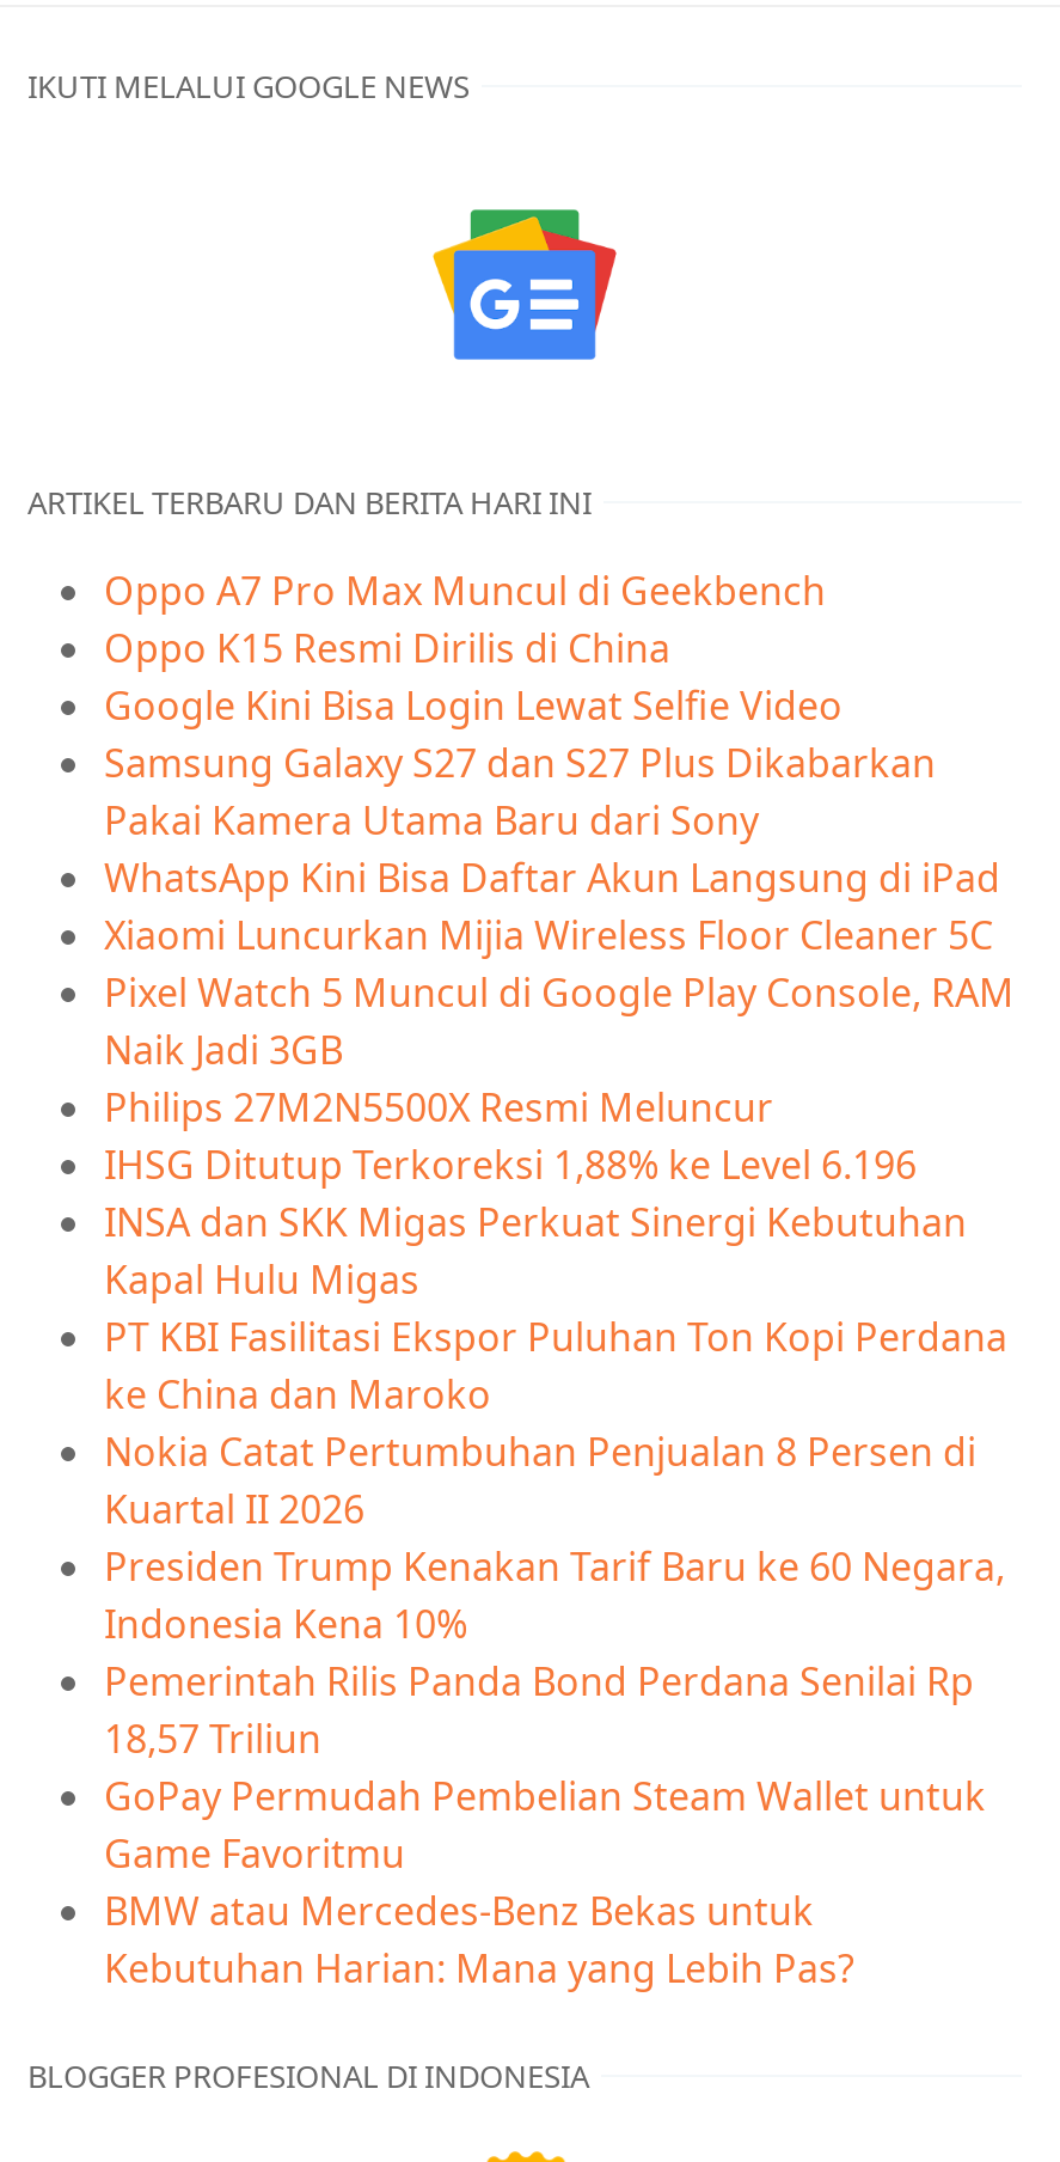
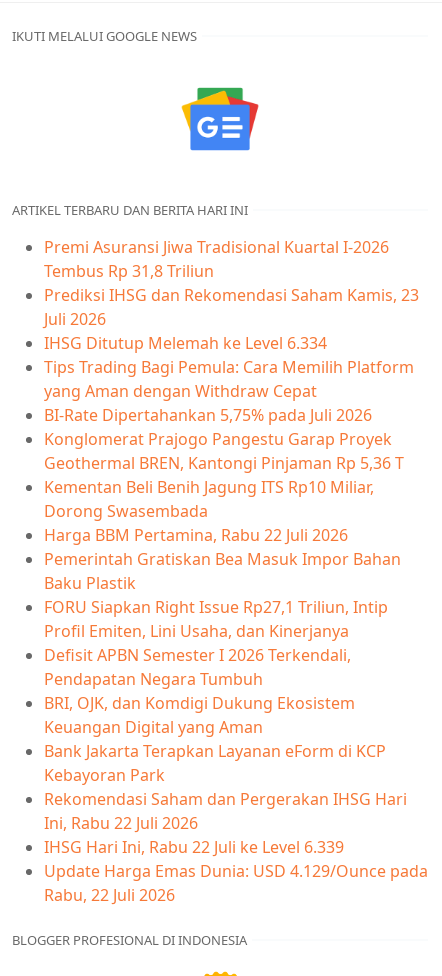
[104,565,1015,1995] Oppo A7 Pro Max Muncul di Geekbench | Oppo K15 Resmi Dirilis di China | Google Kini Bisa Login Lewat Selfie Video | Samsung Galaxy S27 dan S27 Plus Dikabarkan | Pakai Kamera Utama Baru dari Sony | WhatsApp Kini Bisa Daftar Akun Langsung di iPad | Xiaomi Luncurkan Mijia Wireless Floor Cleaner 5C | Pixel Watch 5 Muncul di Google Play Console, RAM | Naik Jadi 3GB | Philips 27M2N5500X Resmi Meluncur | IHSG Ditutup Terkoreksi 1,88% ke Level 6.196 | INSA dan SKK Migas Perkuat Sinergi Kebutuhan | Kapal Hulu Migas | PT KBI Fasilitasi Ekspor Puluhan Ton Kopi Perdana | ke China dan Maroko | Nokia Catat Pertumbuhan Penjualan 8 Persen di | Kuartal II 2026 | Presiden Trump Kenakan Tarif Baru ke 60 Negara, | Indonesia Kena 10% | Pemerintah Rilis Panda Bond Perdana Senilai Rp | 18,57 Triliun | GoPay Permudah Pembelian Steam Wallet untuk | Game Favoritmu | BMW atau Mercedes-Benz Bekas untuk | Kebutuhan Harian: Mana yang Lebih Pas? -> [44,236,428,906] Premi Asuransi Jiwa Tradisional Kuartal I-2026 | Tembus Rp 31,8 Triliun | Prediksi IHSG dan Rekomendasi Saham Kamis, 23 | Juli 2026 | IHSG Ditutup Melemah ke Level 6.334 | Tips Trading Bagi Pemula: Cara Memilih Platform | yang Aman dengan Withdraw Cepat | BI-Rate Dipertahankan 5,75% pada Juli 2026 | Konglomerat Prajogo Pangestu Garap Proyek | Geothermal BREN, Kantongi Pinjaman Rp 5,36 T | Kementan Beli Benih Jagung ITS Rp10 Miliar, | Dorong Swasembada | Harga BBM Pertamina, Rabu 22 Juli 2026 | Pemerintah Gratiskan Bea Masuk Impor Bahan | Baku Plastik | FORU Siapkan Right Issue Rp27,1 Triliun, Intip | Profil Emiten, Lini Usaha, dan Kinerjanya | Defisit APBN Semester I 2026 Terkendali, | Pendapatan Negara Tumbuh | BRI, OJK, dan Komdigi Dukung Ekosistem | Keuangan Digital yang Aman | Bank Jakarta Terapkan Layanan eForm di KCP | Kebayoran Park | Rekomendasi Saham dan Pergerakan IHSG Hari | Ini, Rabu 22 Juli 2026 | IHSG Hari Ini, Rabu 22 Juli ke Level 6.339 | Update Harga Emas Dunia: USD 4.129/Ounce pada | Rabu, 22 Juli 2026

